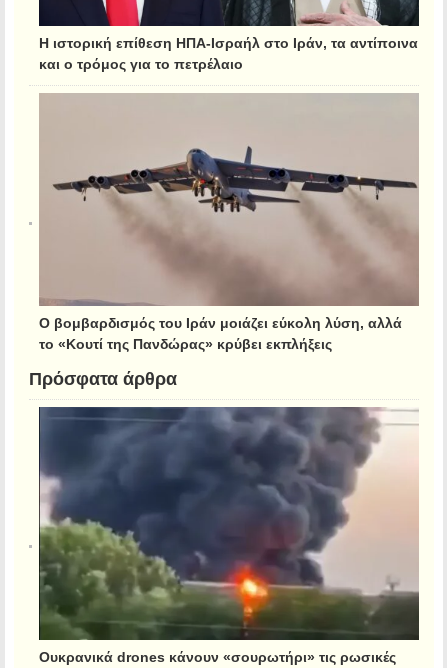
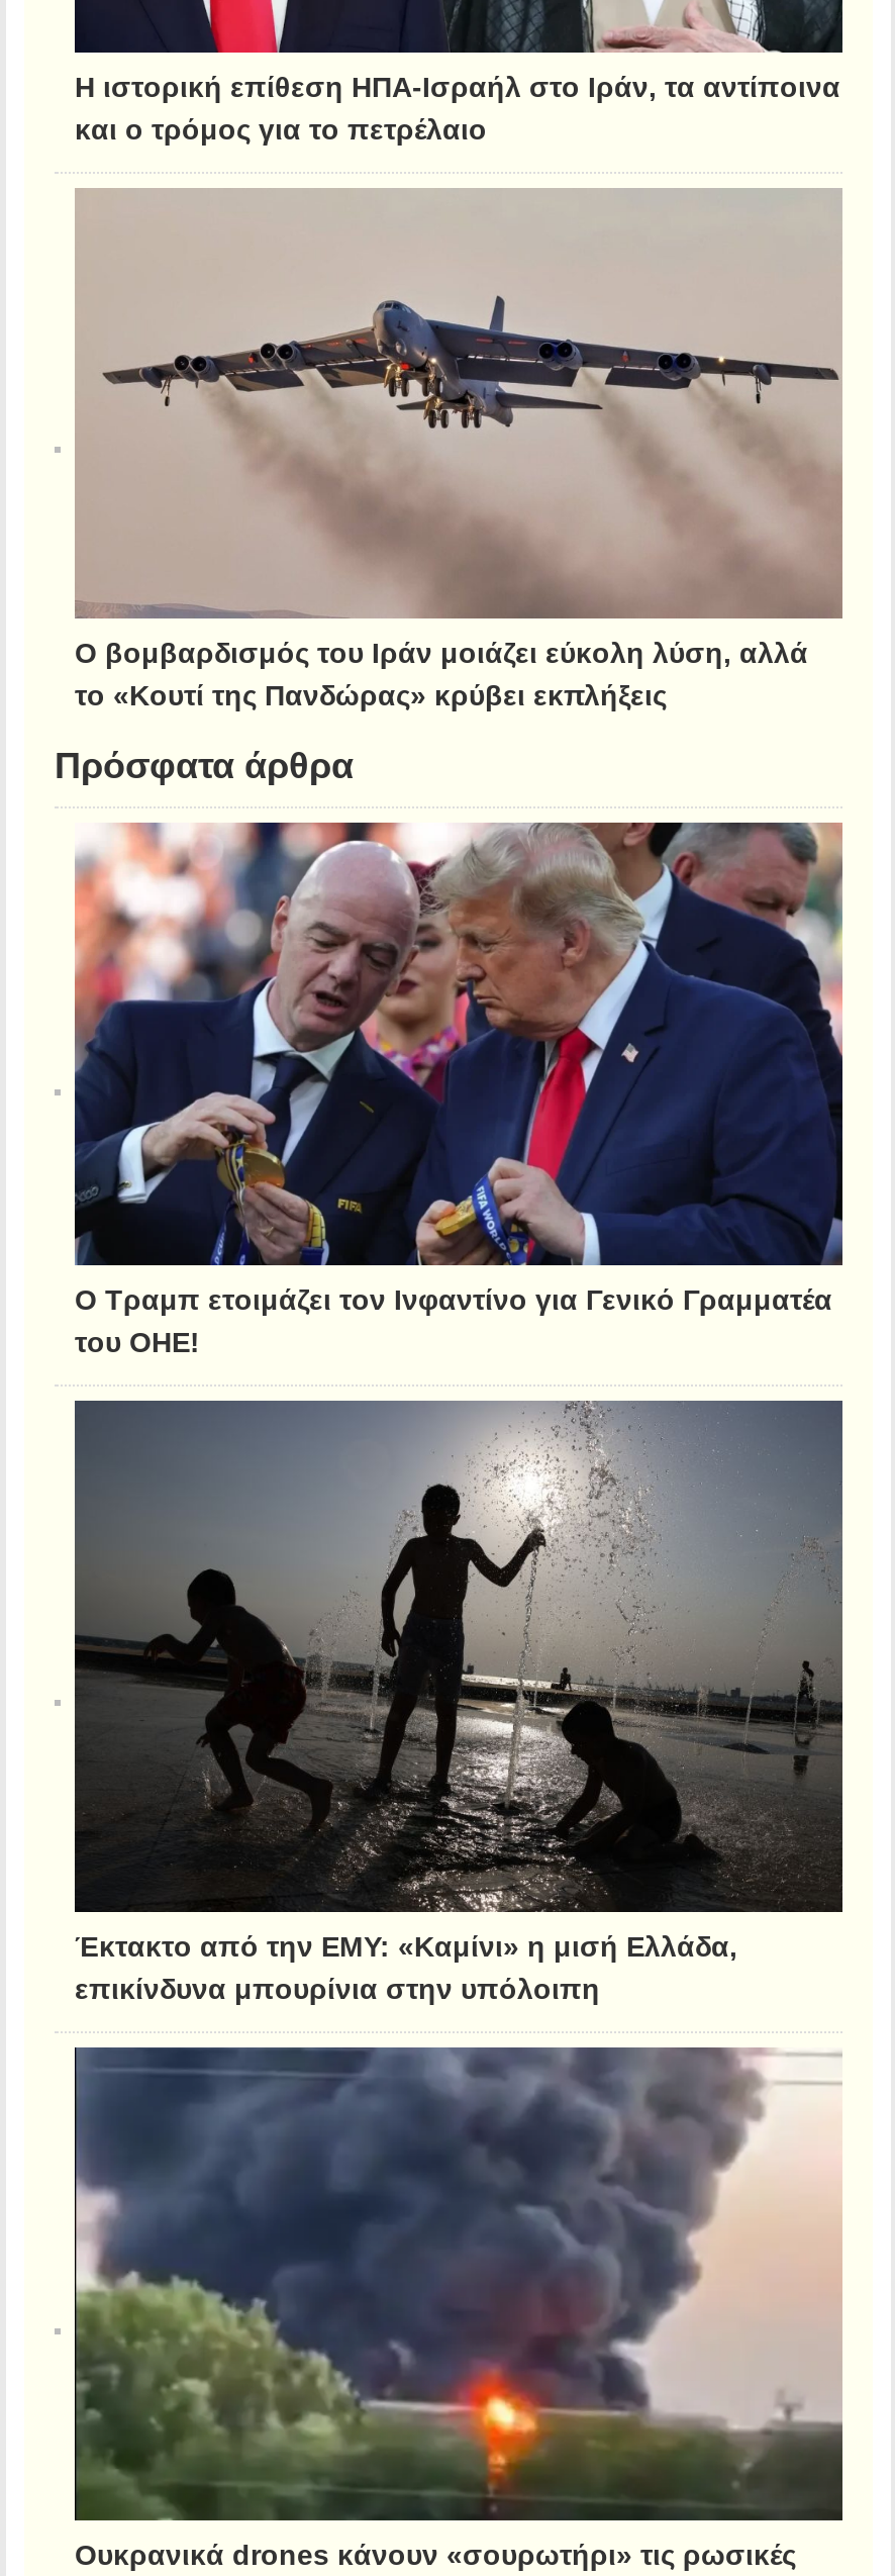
none -> [55,821,844,1354] [image] | Ο Τραμπ ετοιμάζει τον Ινφαντίνο για Γενικό Γραμματέα | του ΟΗΕ!
none -> [55,1399,844,2002] [image] | Έκτακτο από την ΕΜΥ: «Καμίνι» η μισή Ελλάδα, | επικίνδυνα μπουρίνια στην υπόλοιπη

